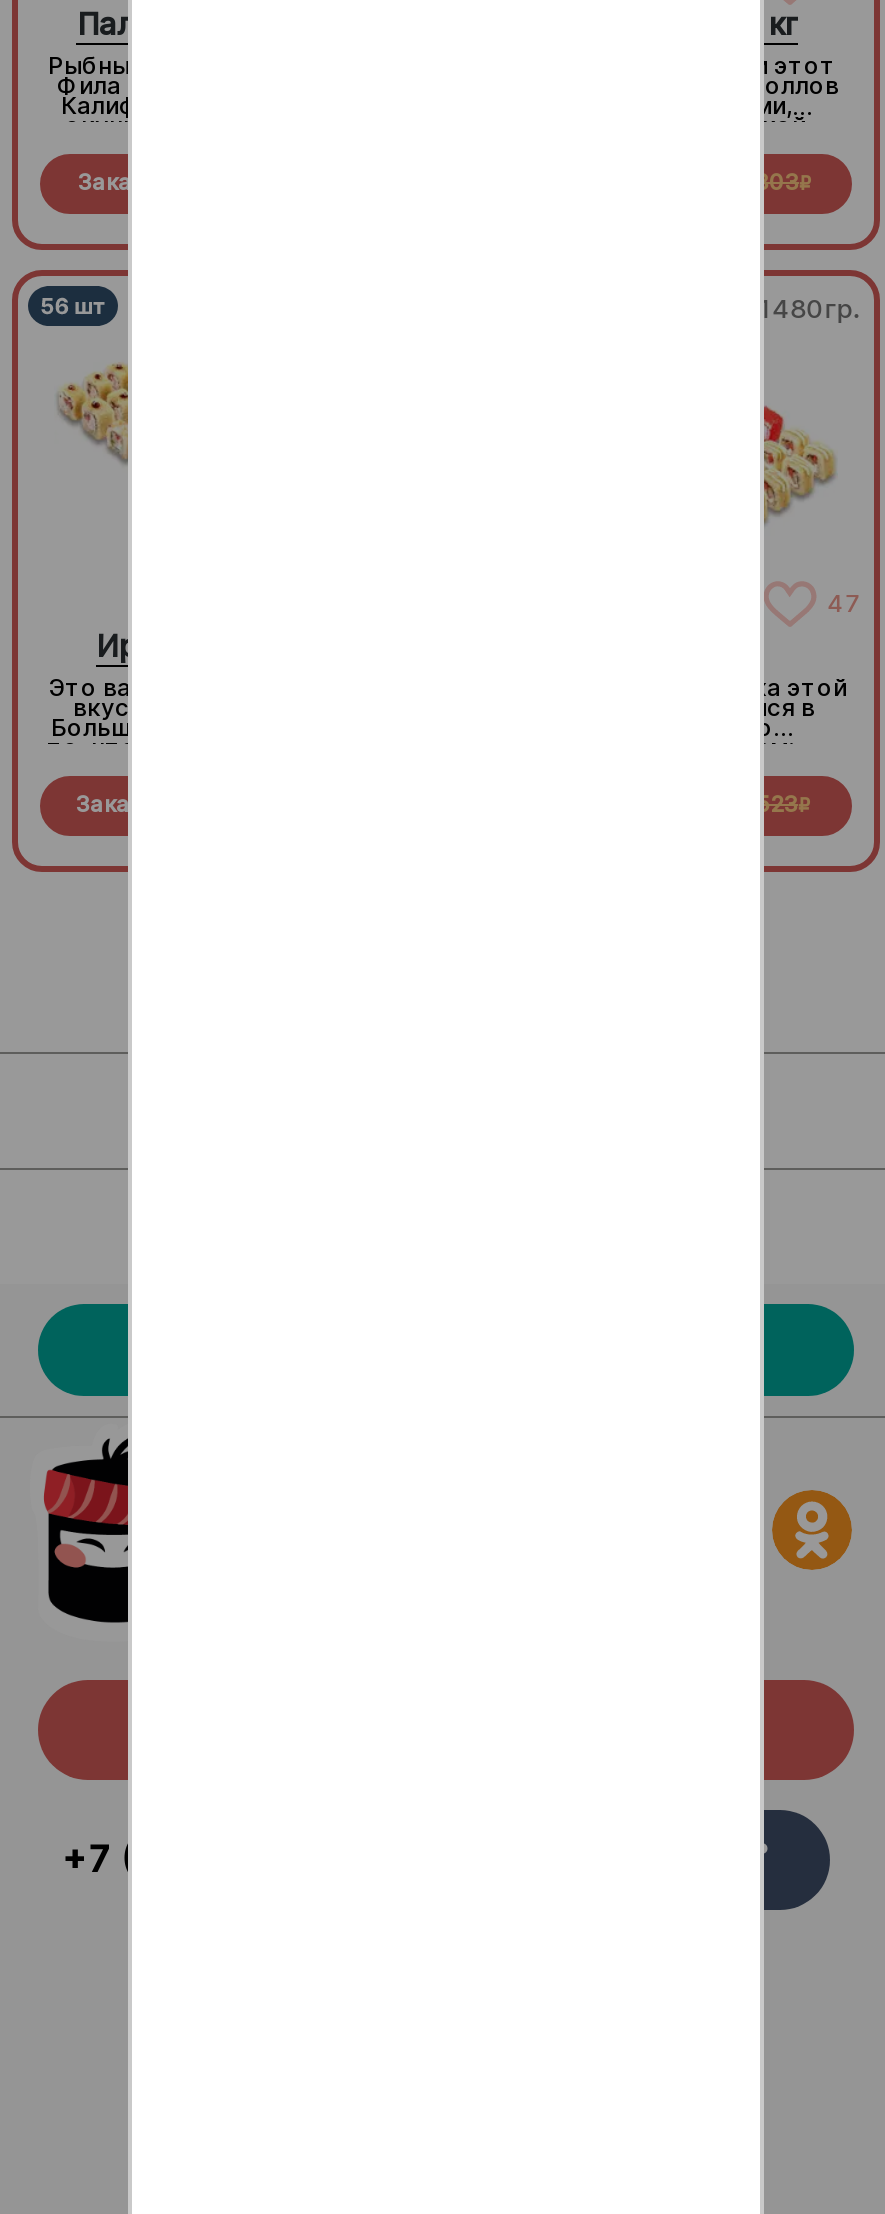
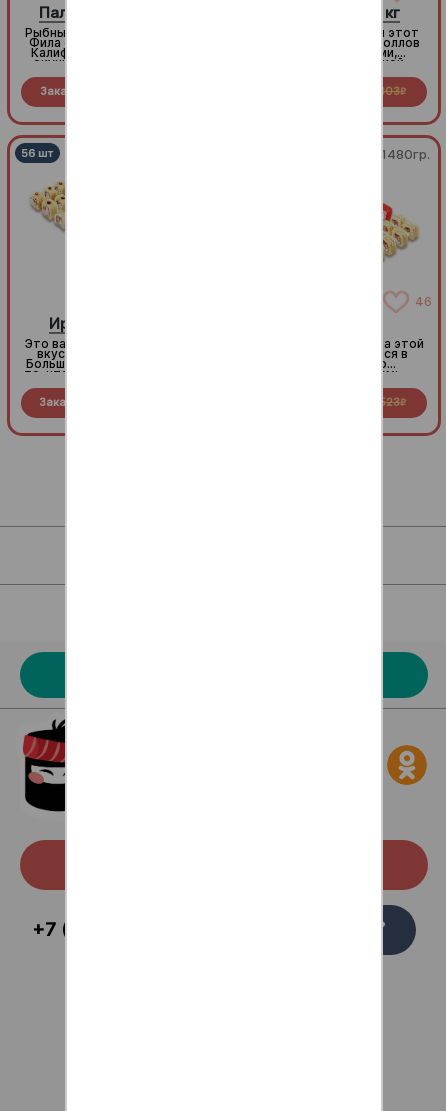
[827,588,861,618] 47 -> [415,294,432,309] 46

